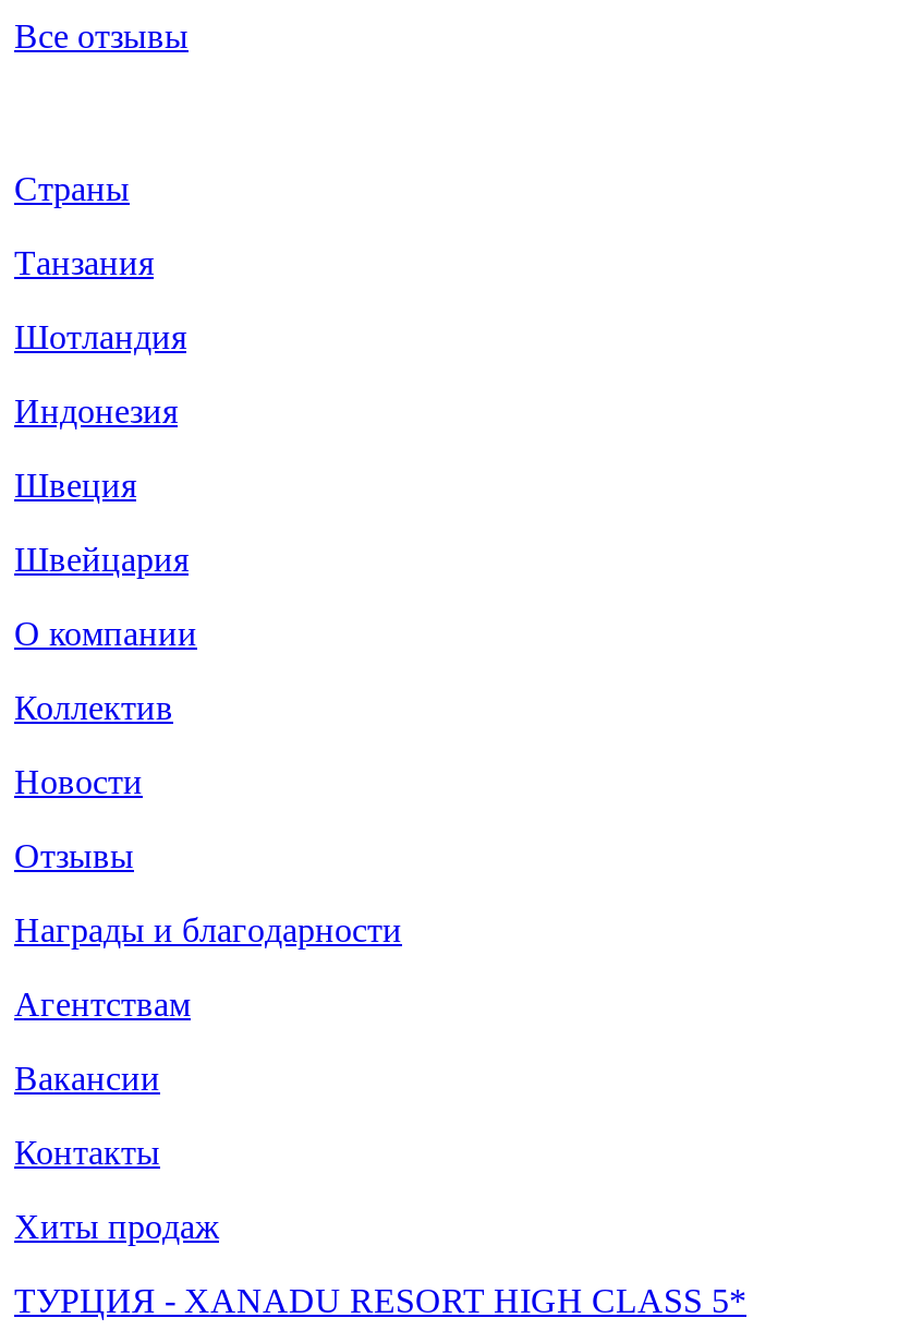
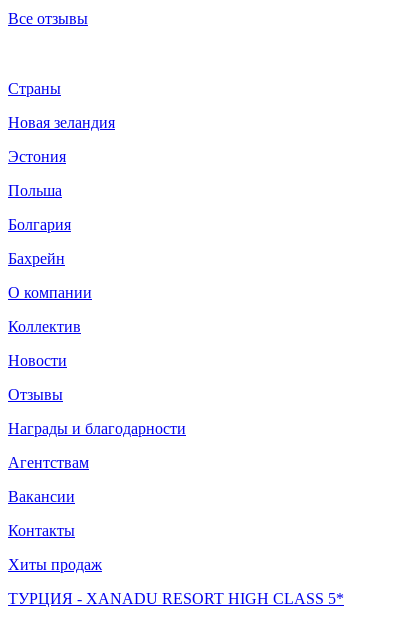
[14,245,154,282] Танзания -> [8,114,115,131] Новая зеландия
[14,319,186,356] Шотландия -> [8,148,66,165] Эстония
[14,393,178,430] Индонезия -> [8,182,62,199] Польша
[14,467,136,504] Швеция -> [8,216,71,233] Болгария
[14,541,189,578] Швейцария -> [8,250,65,267] Бахрейн

